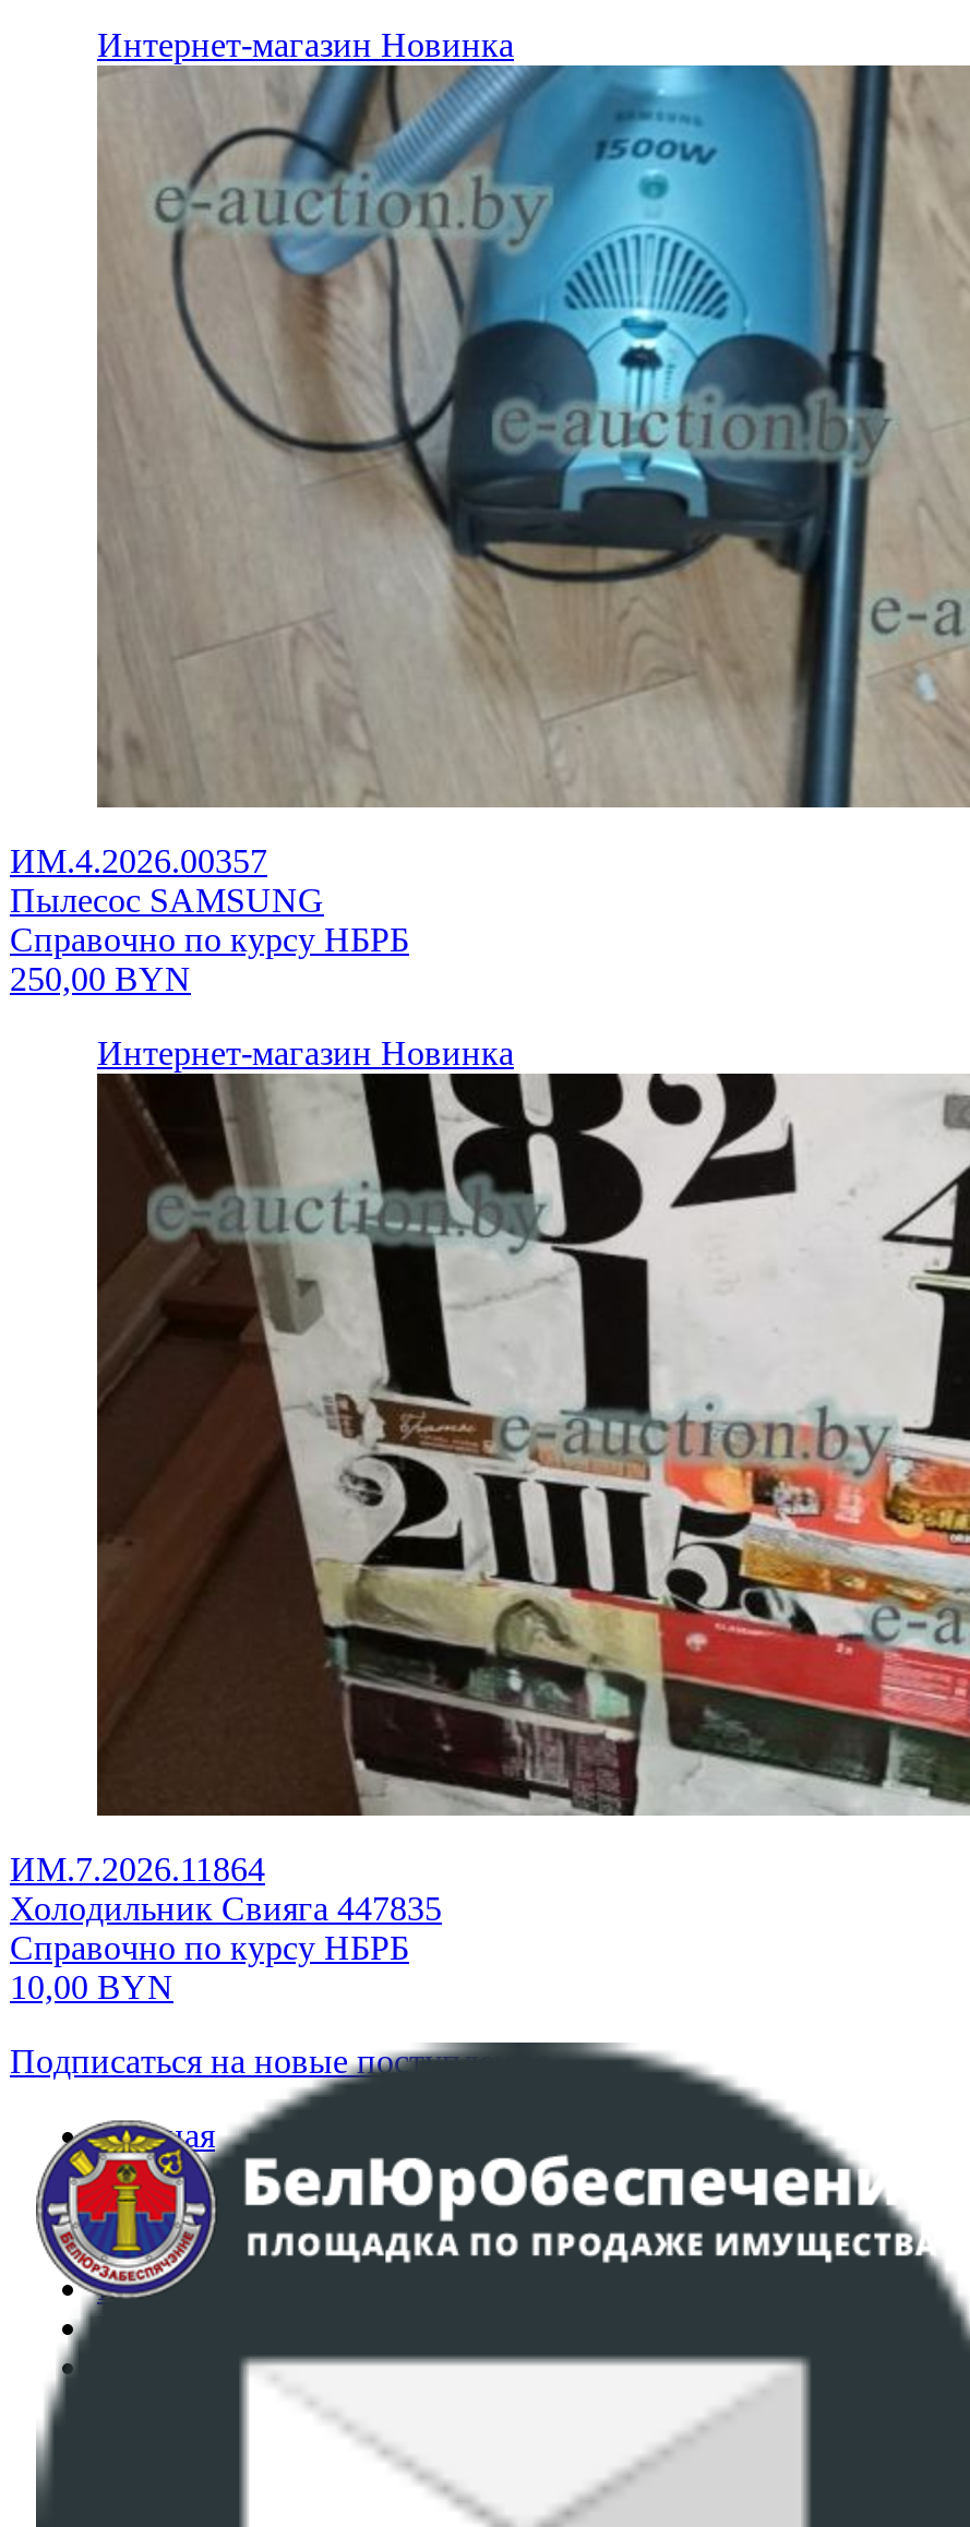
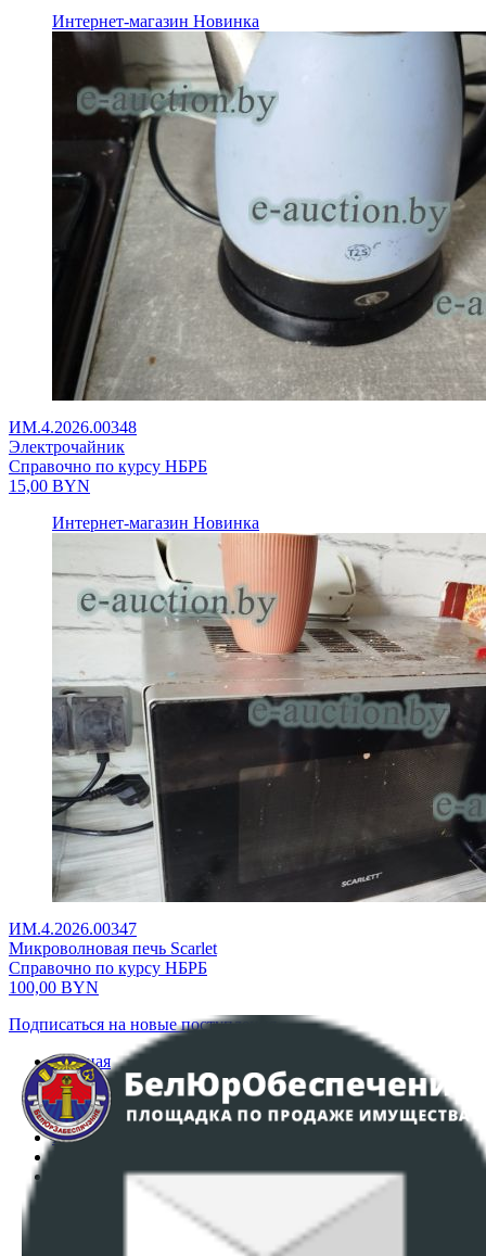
[10,63,963,919] [image] | ИМ.4.2026.00357 | Пылесос SAMSUNG -> [9,31,483,456] [image] | ИМ.4.2026.00348 | Электрочайник
[10,960,191,997] 250,00 BYN -> [9,477,90,495] 15,00 BYN
[10,1071,963,1927] [image] | ИМ.7.2026.11864 | Холодильник Свияга 447835 -> [9,533,483,957] [image] | ИМ.4.2026.00347 | Микроволновая печь Scarlet
[10,1968,173,2005] 10,00 BYN -> [9,978,99,997] 100,00 BYN

